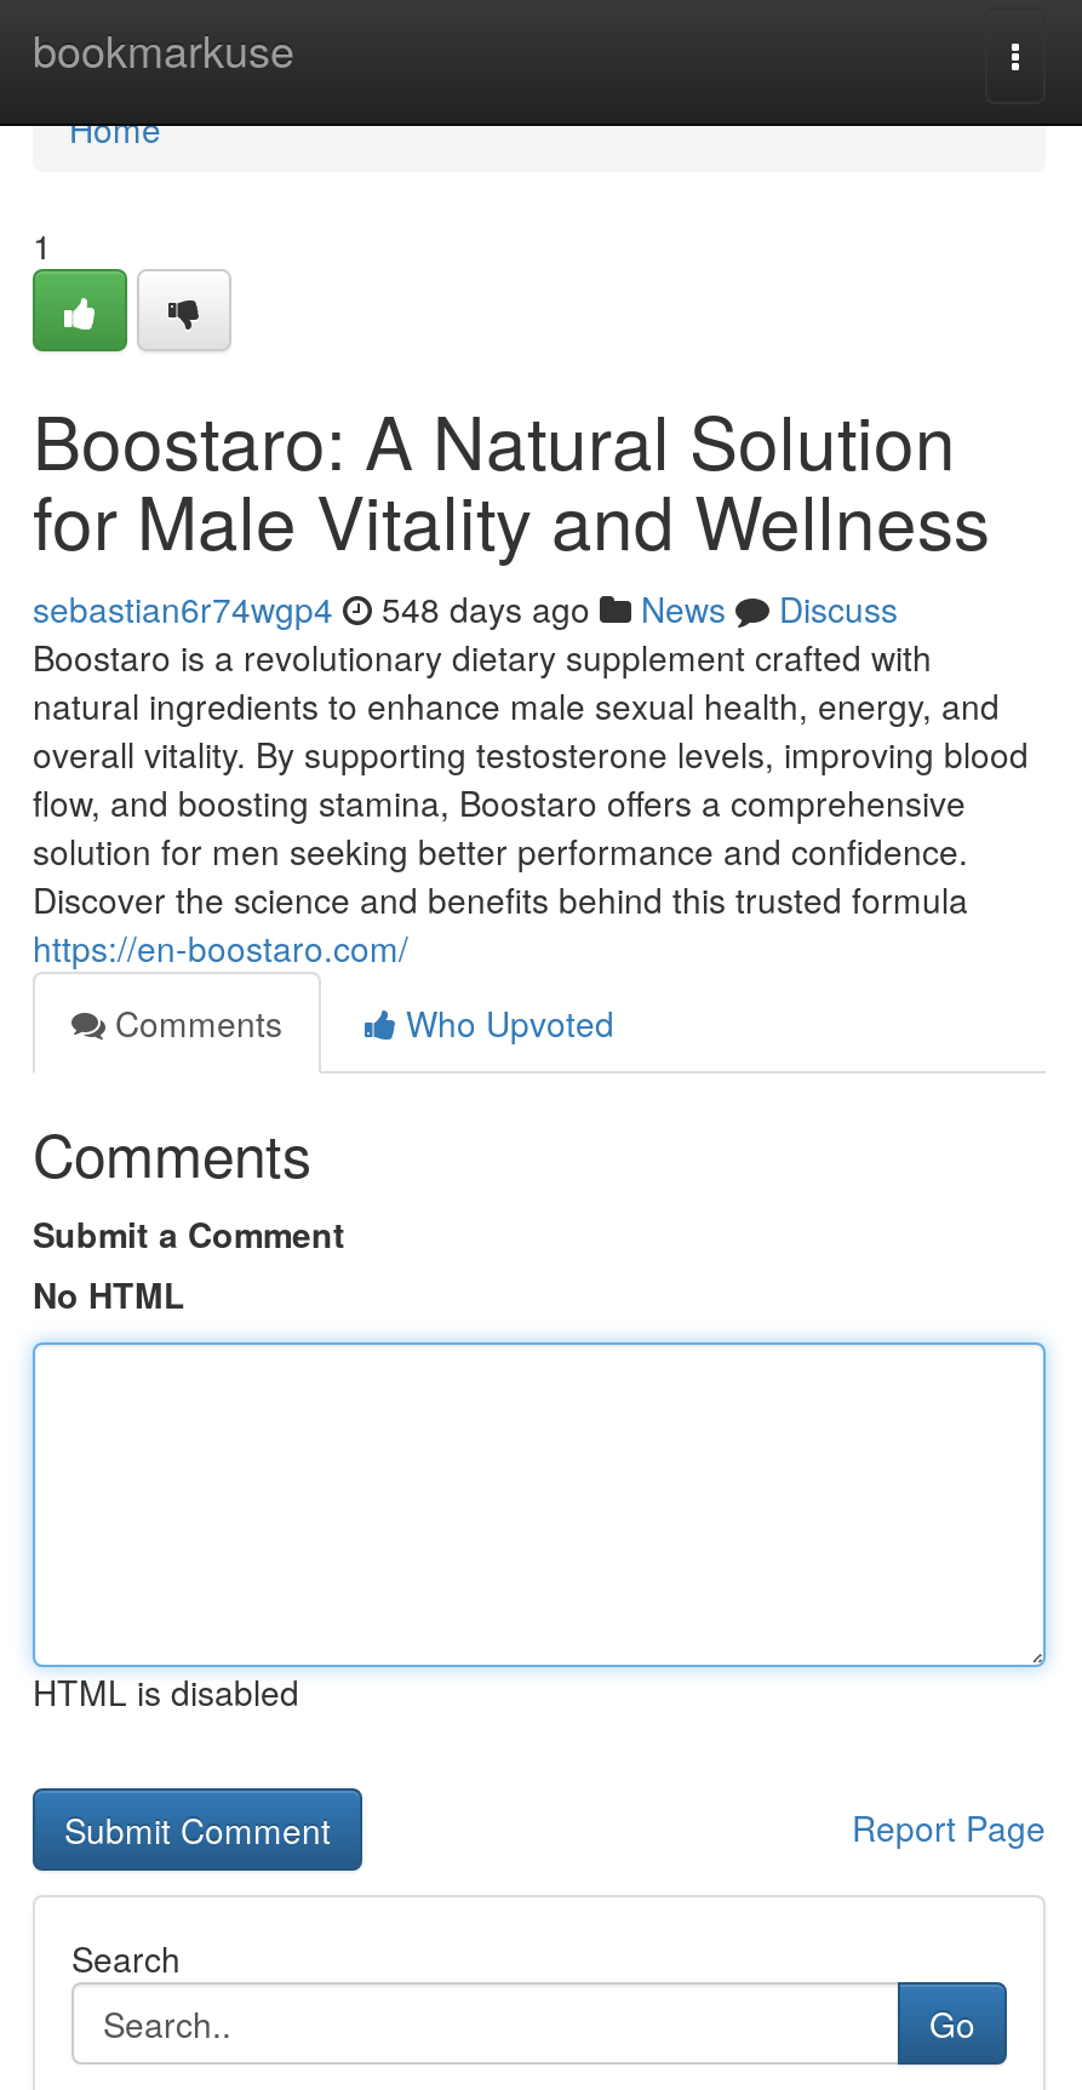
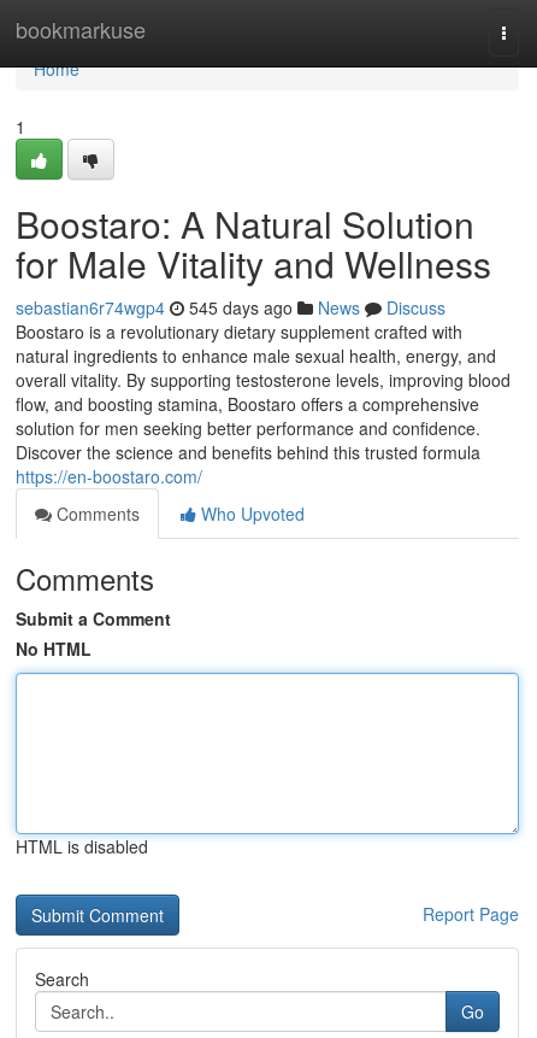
[33,584,898,632] sebastian6r74wgp4 548 days ago News Discuss -> [16,295,445,319] sebastian6r74wgp4 545 days ago News Discuss

